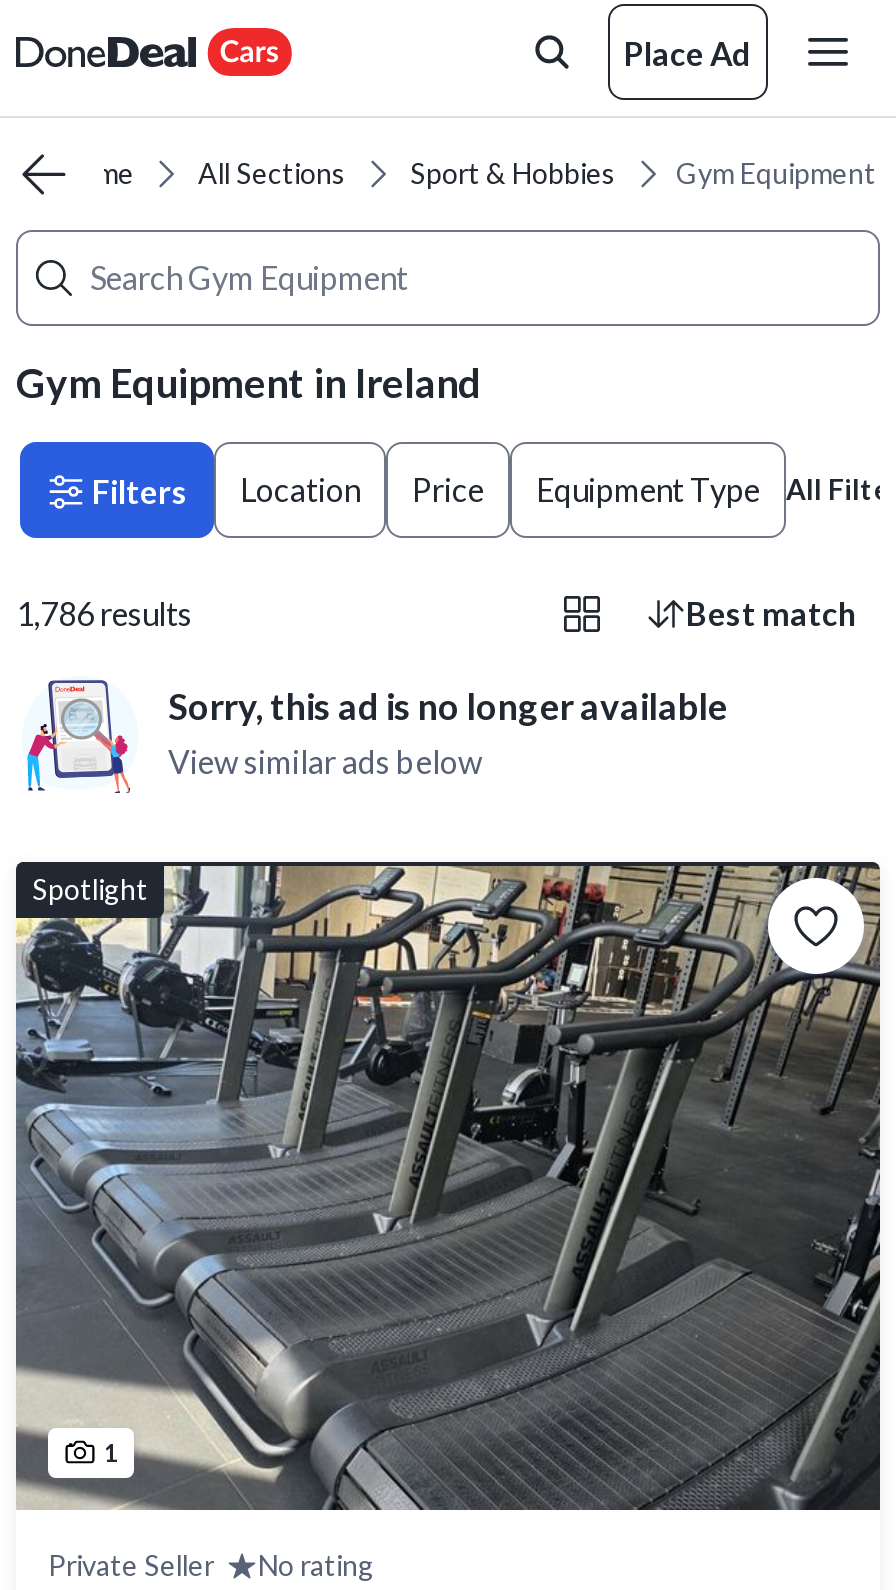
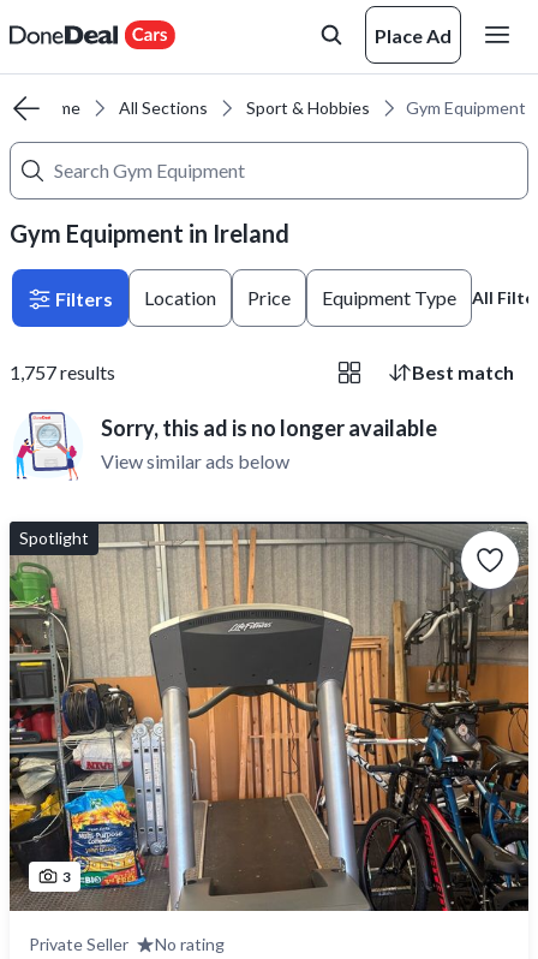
[16,594,192,632] 1,786 results -> [10,361,115,383] 1,757 results
[14,864,882,1512] [image] | 1 -> [8,524,530,912] [image] | 3

